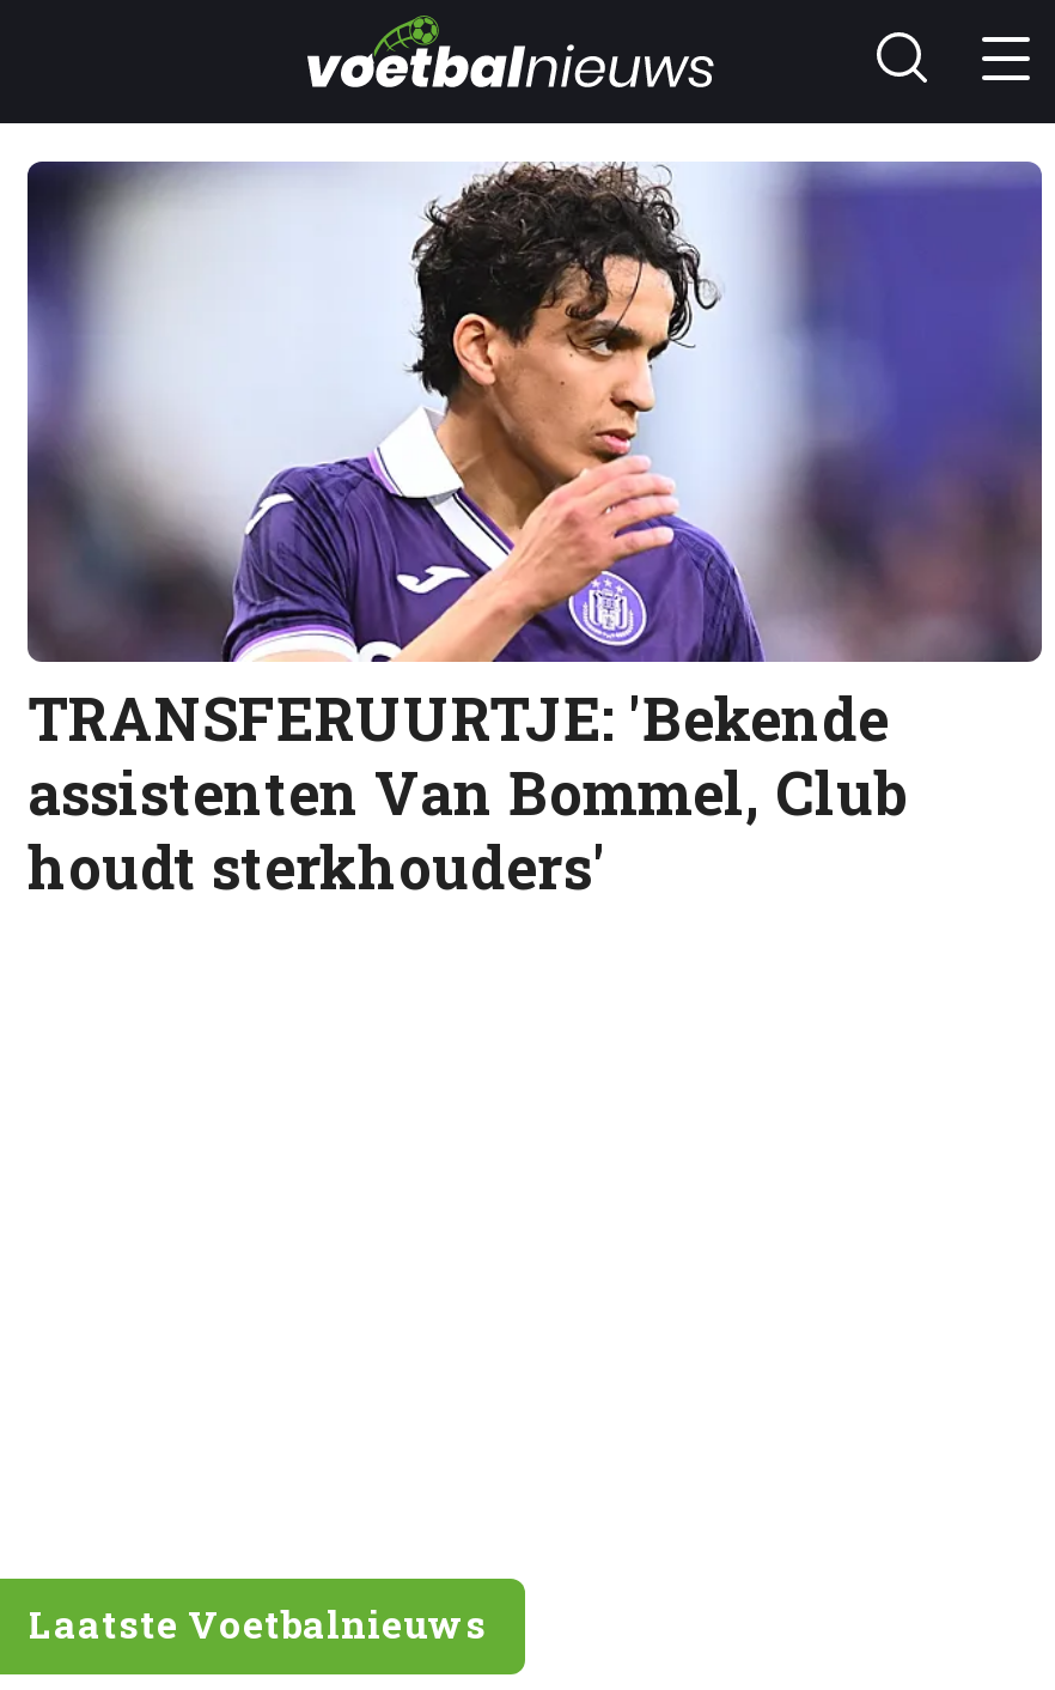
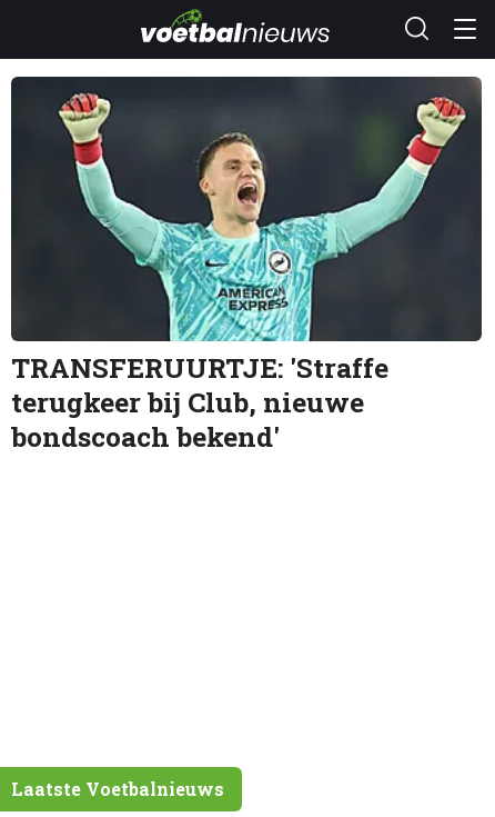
[25,159,1044,905] [image] | TRANSFERUURTJE: 'Bekende | assistenten Van Bommel, Club | houdt sterkhouders' -> [10,76,483,455] [image] | TRANSFERUURTJE: 'Straffe | terugkeer bij Club, nieuwe | bondscoach bekend'

